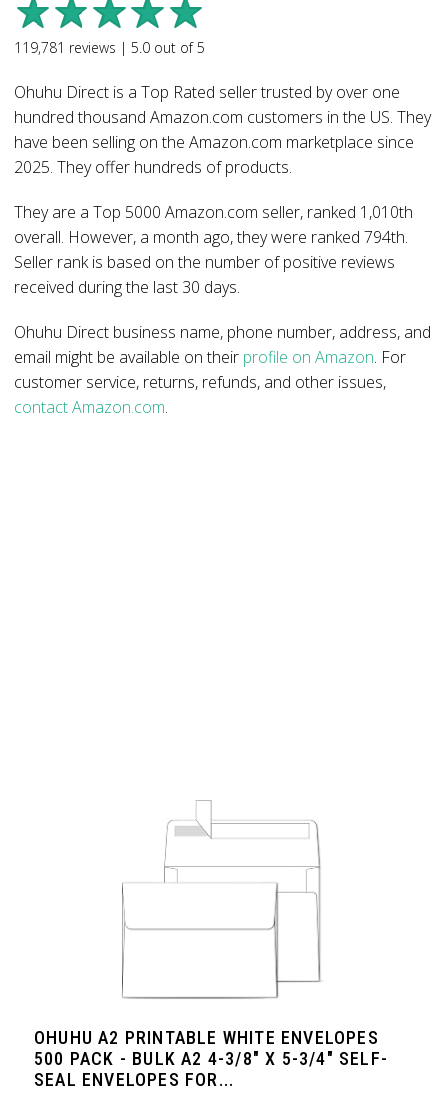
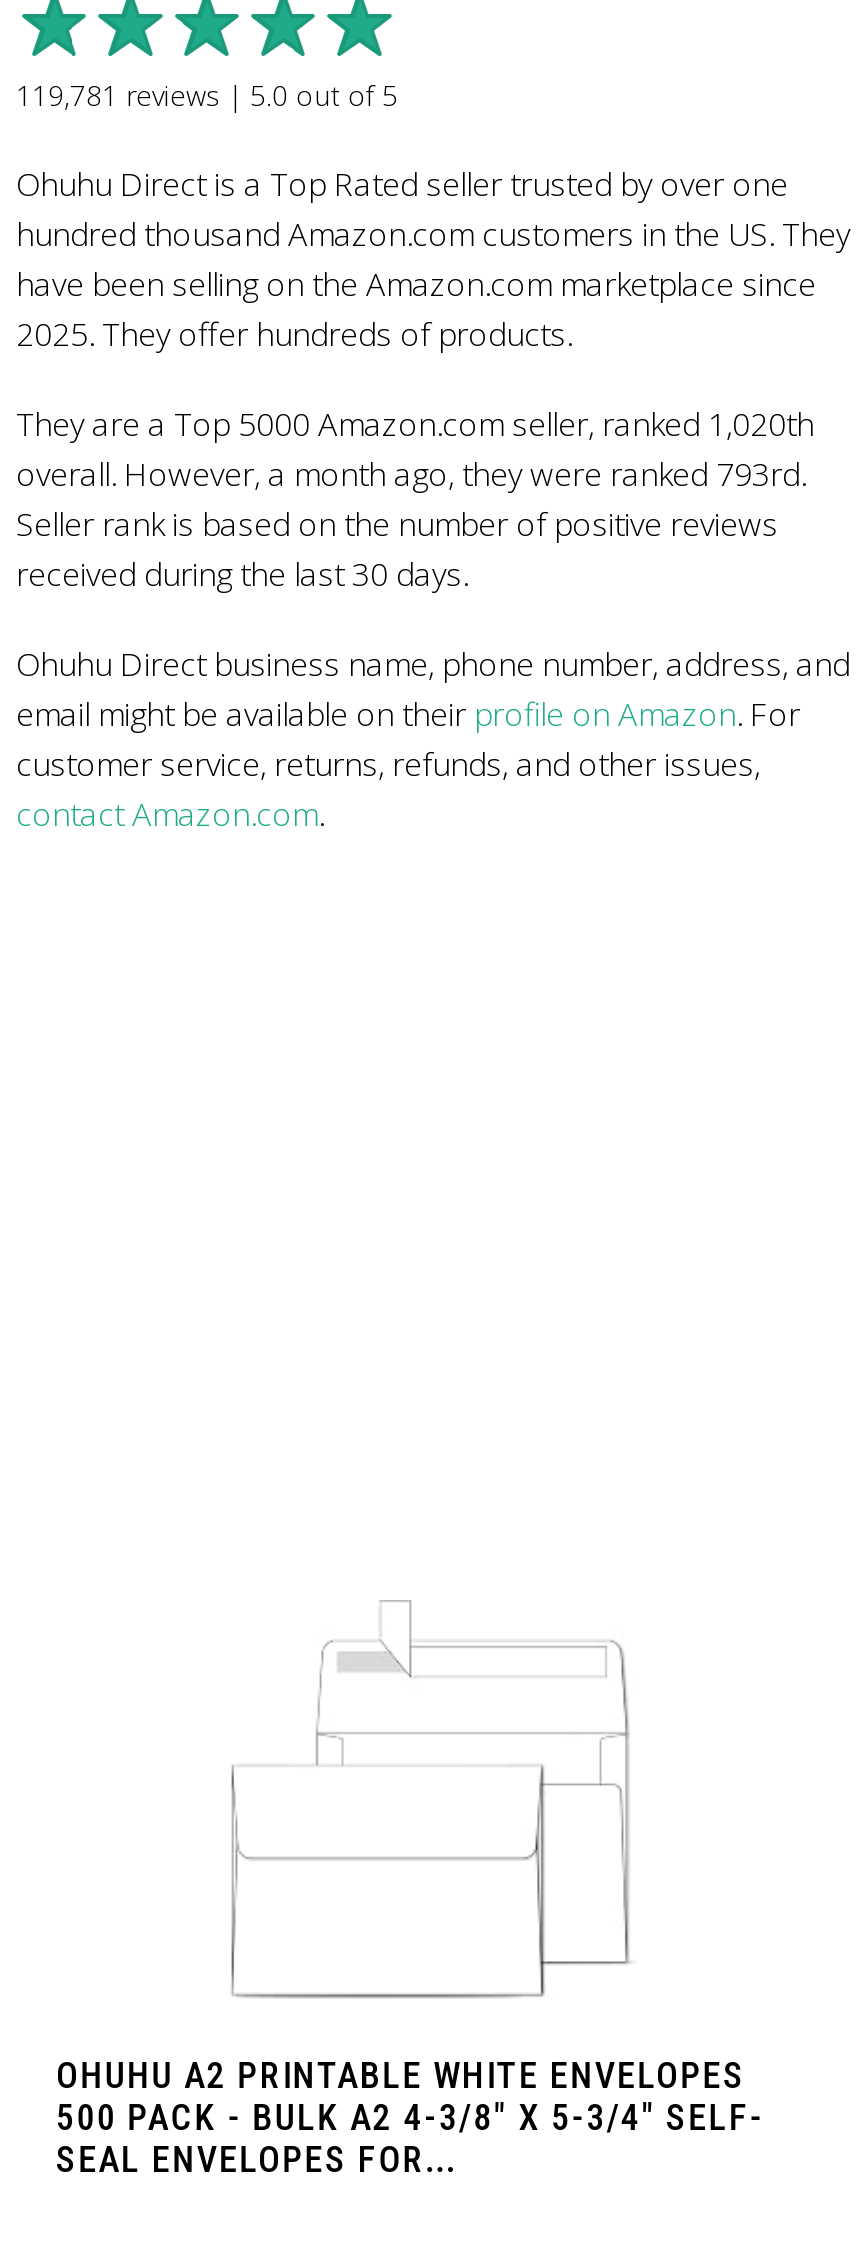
[14,201,413,223] They are a Top 5000 Amazon.com seller, ranked 1,010th -> [16,402,814,446] They are a Top 5000 Amazon.com seller, ranked 1,020th
[14,226,408,248] overall. However, a month ago, they were ranked 794th. -> [16,452,806,496] overall. However, a month ago, they were ranked 793rd.

